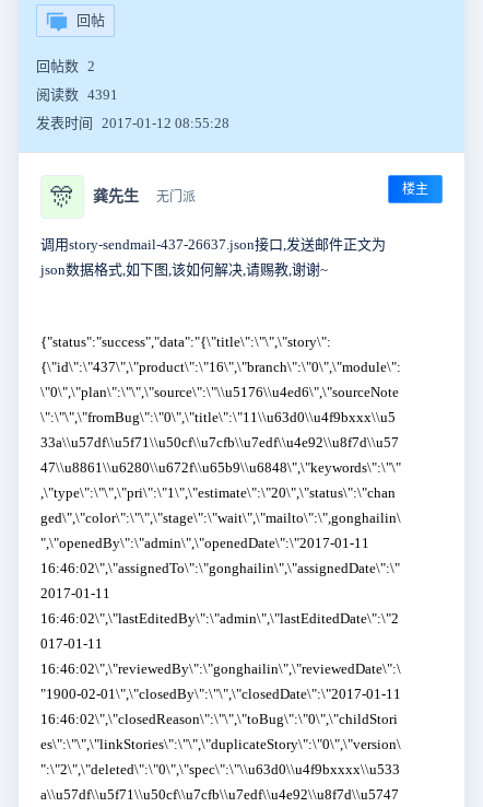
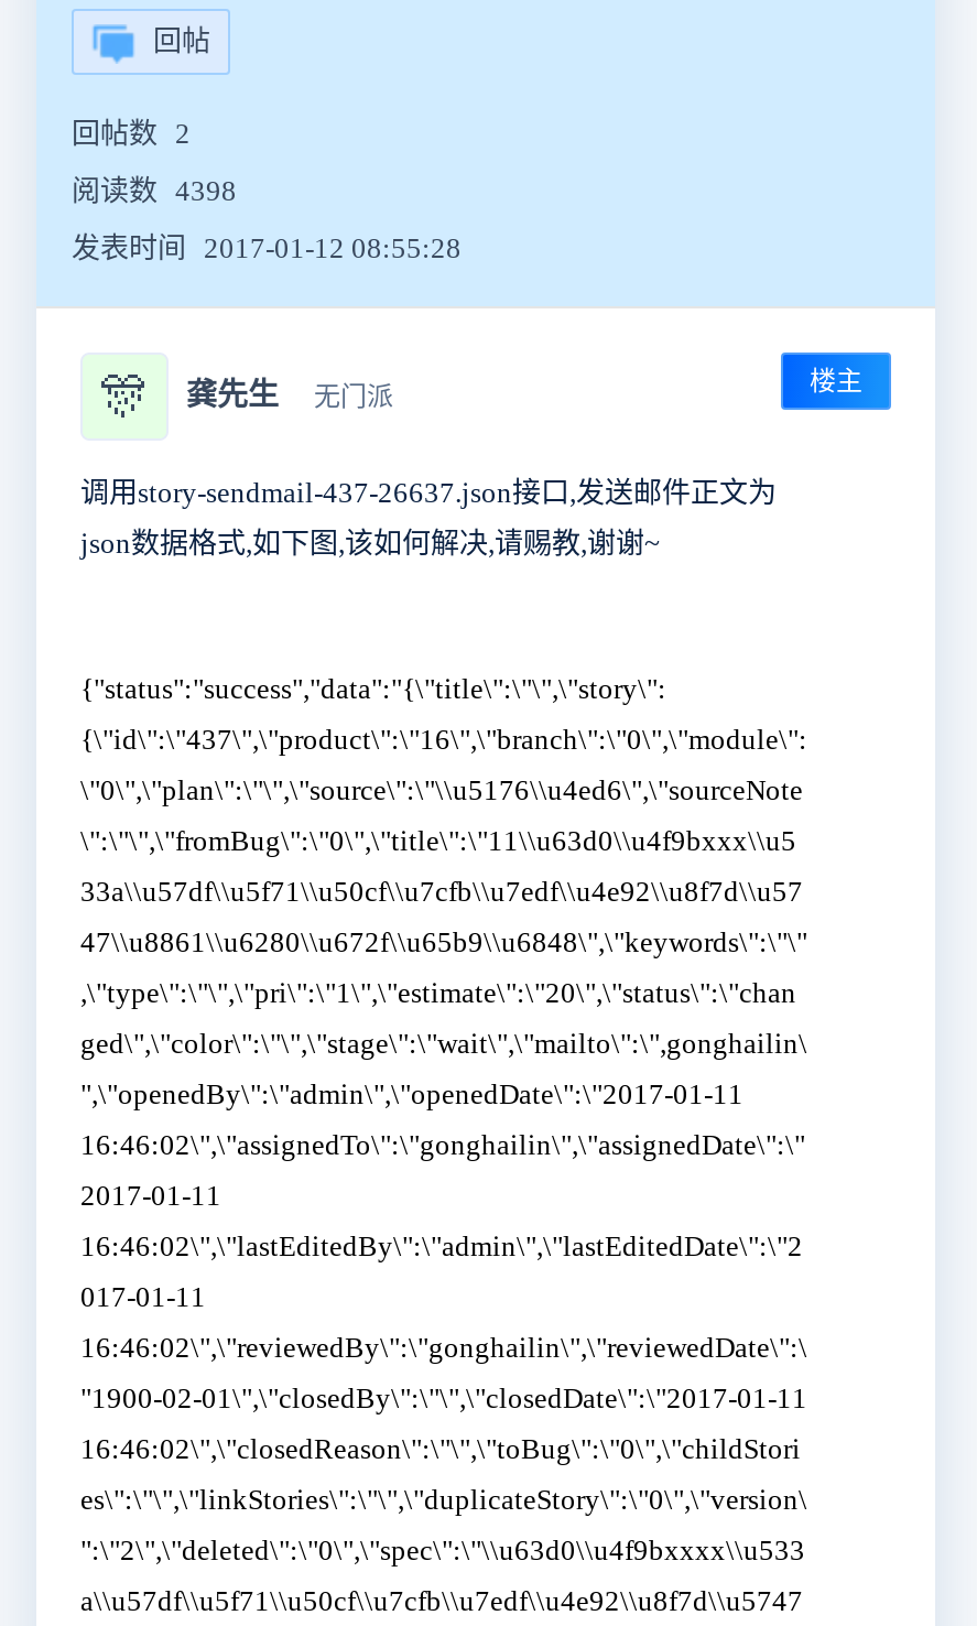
[36,86,118,103] 阅读数 4391 -> [72,174,237,207] 阅读数 4398

